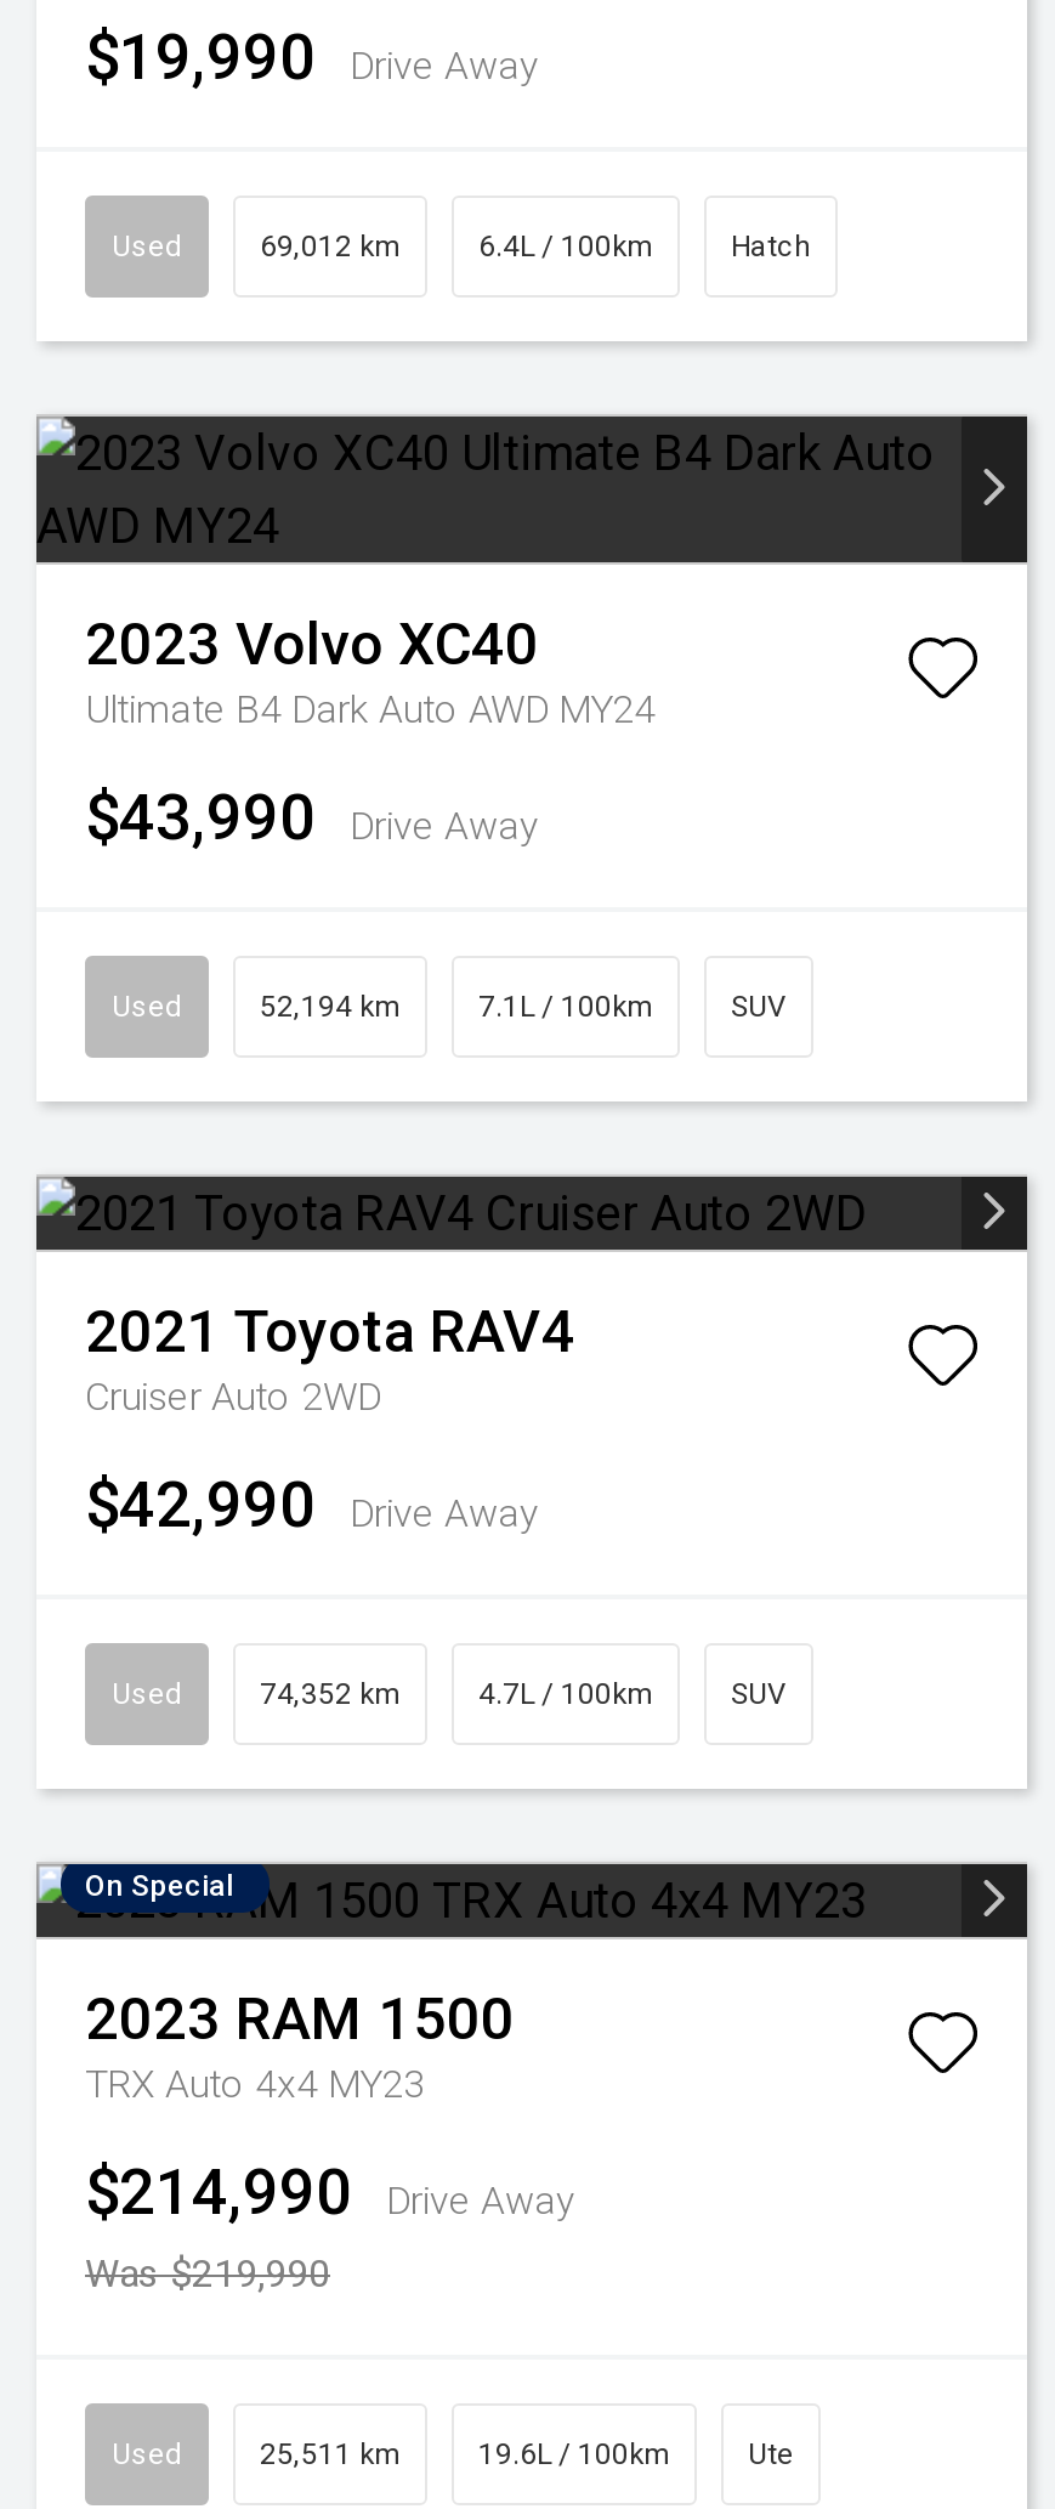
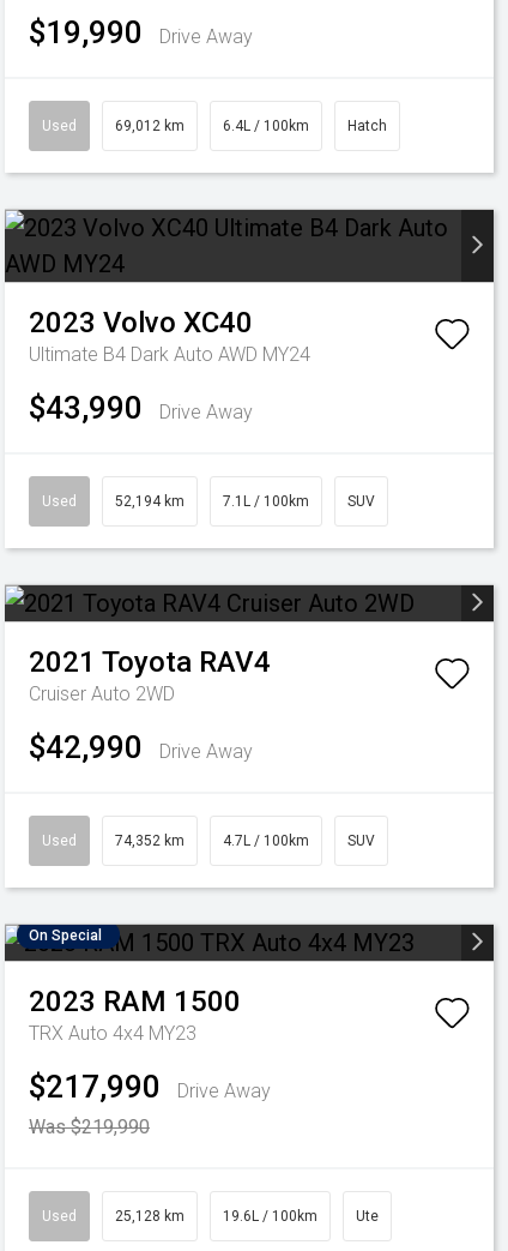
[85,2156,575,2228] $214,990 Drive Away -> [29,1069,271,1105] $217,990 Drive Away
[260,2437,401,2471] 25,511 km -> [115,1208,185,1225] 25,128 km

